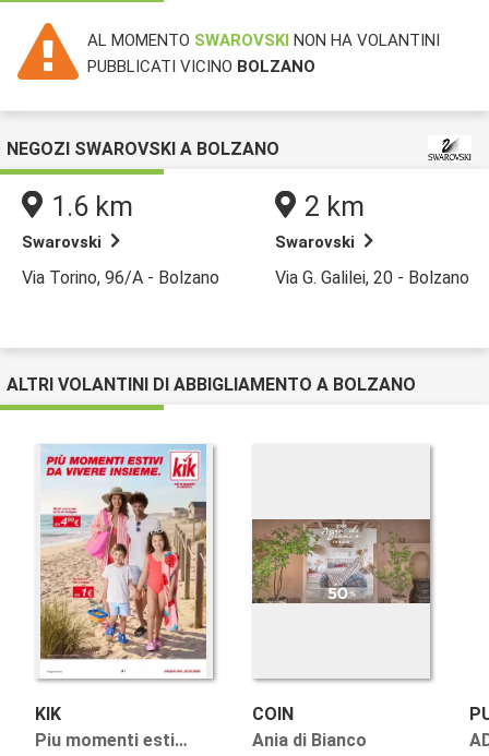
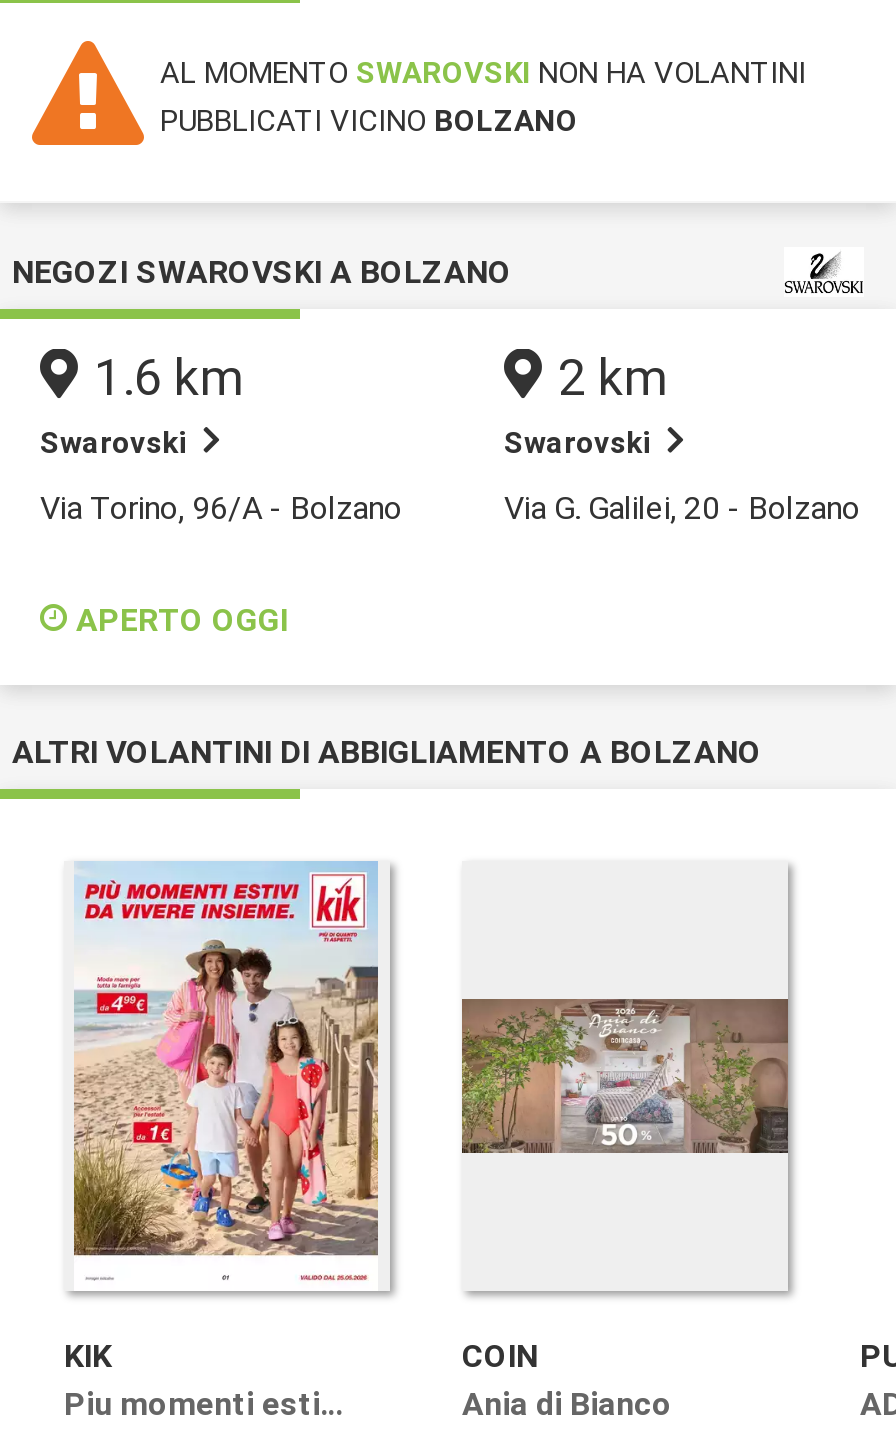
none -> [76,601,288,639] APERTO OGGI

